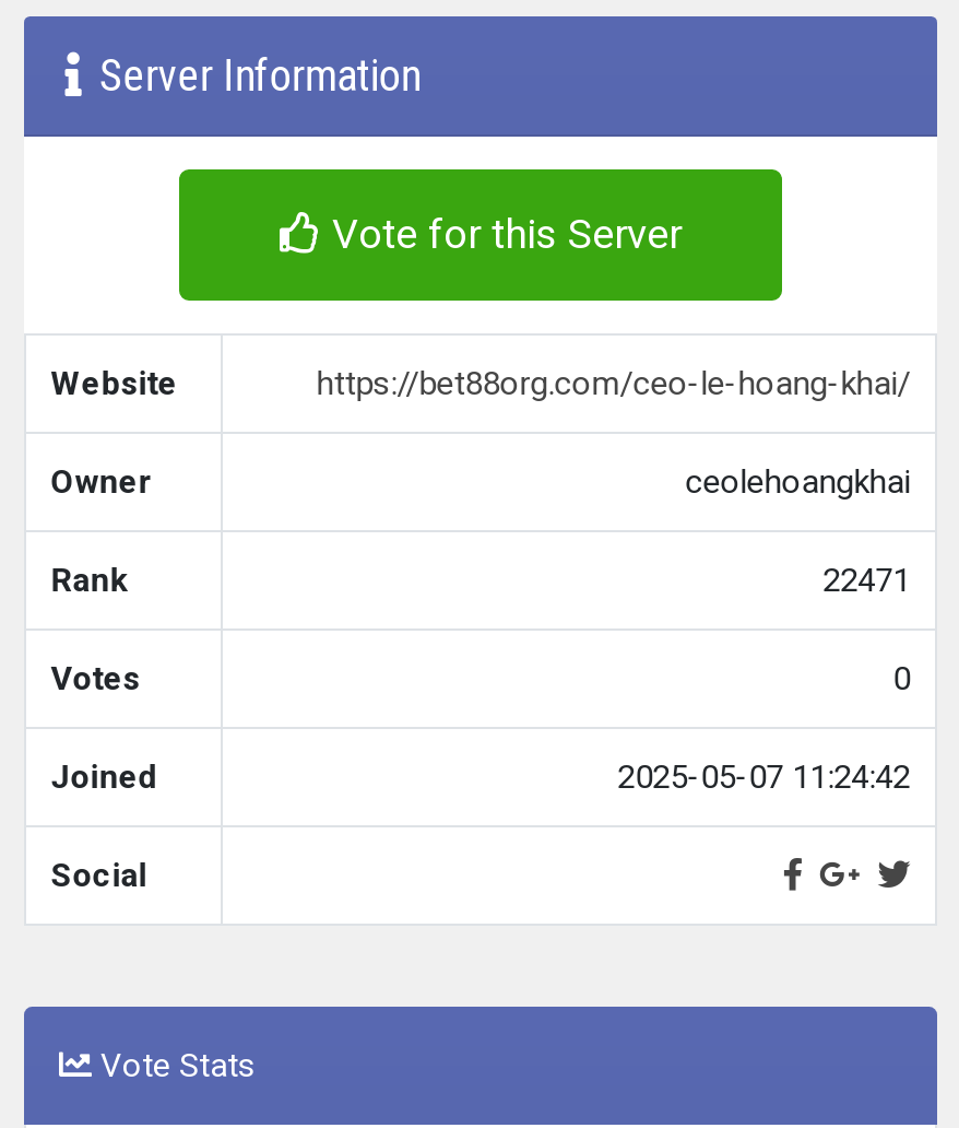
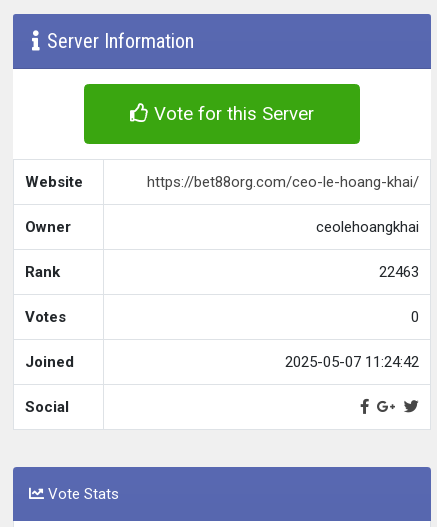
[823,561,911,600] 22471 -> [379,263,419,281] 22463

